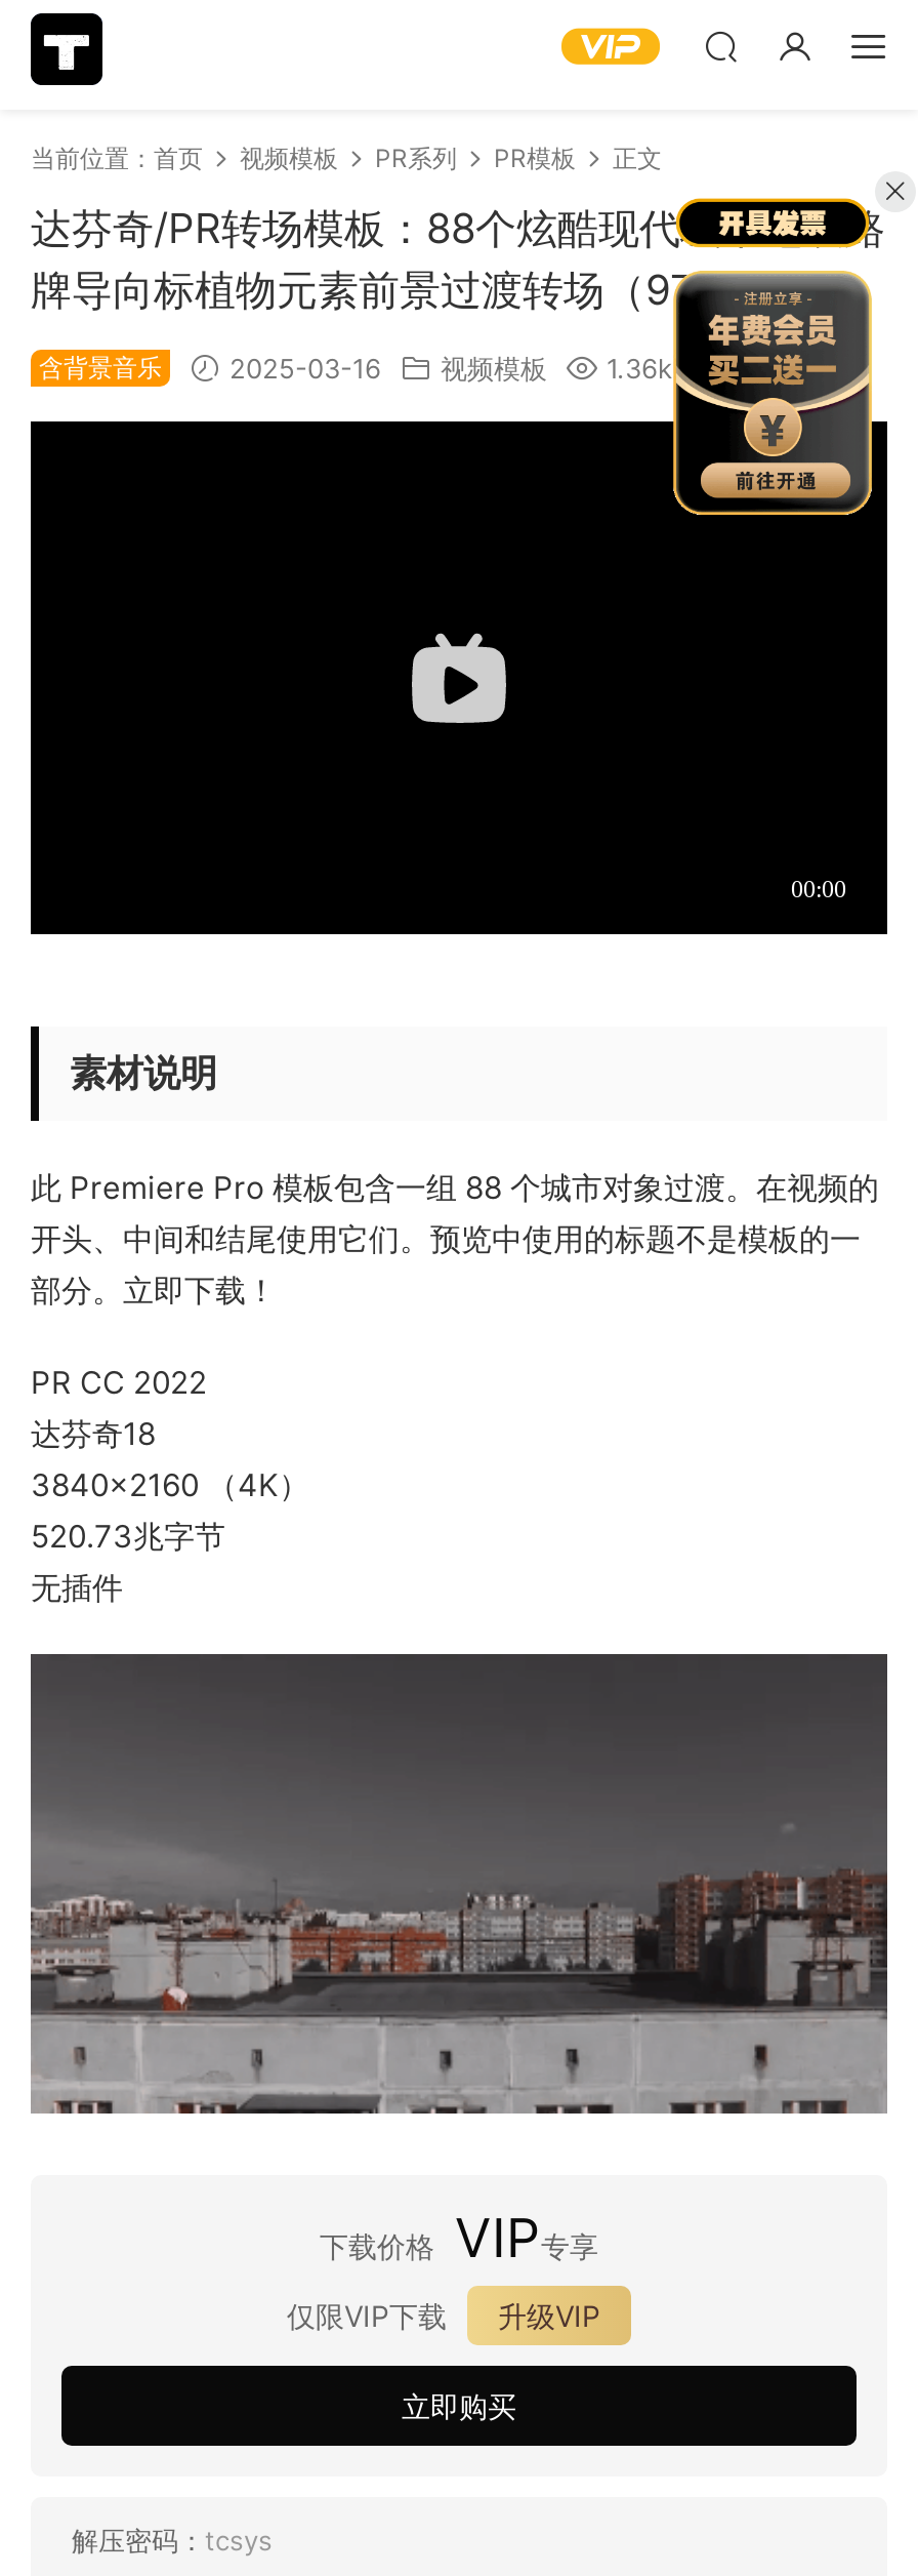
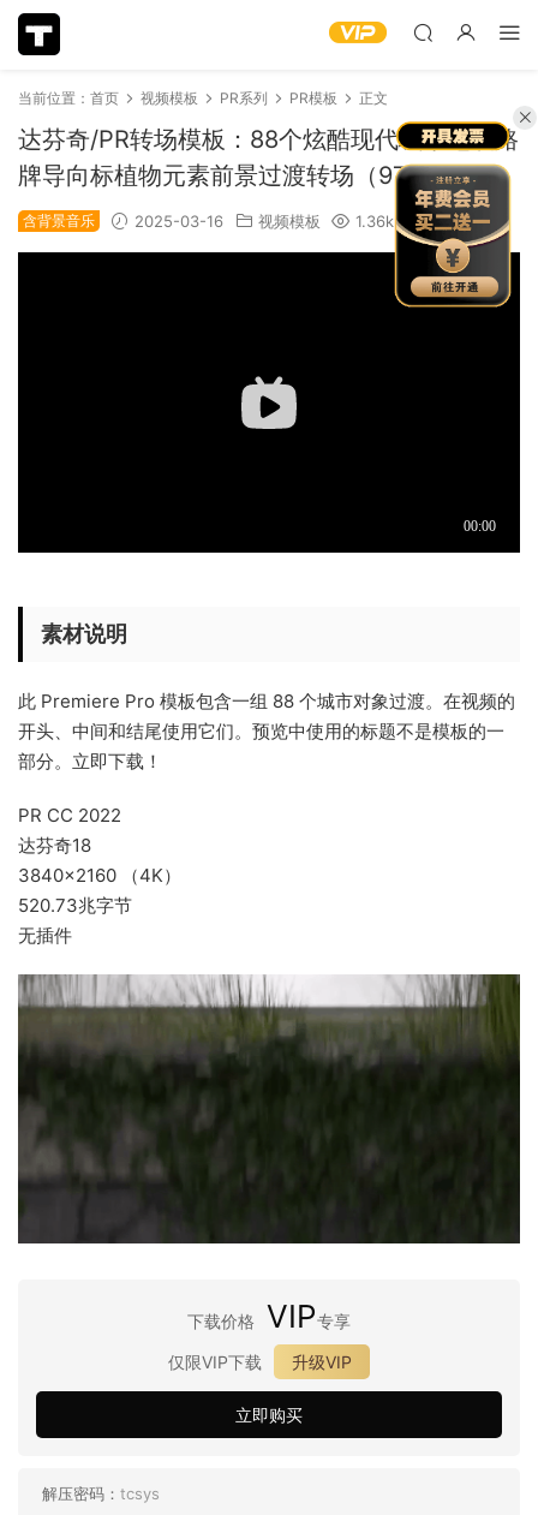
[31,1652,887,2114] [image] -> [18,974,520,1243] [image]

